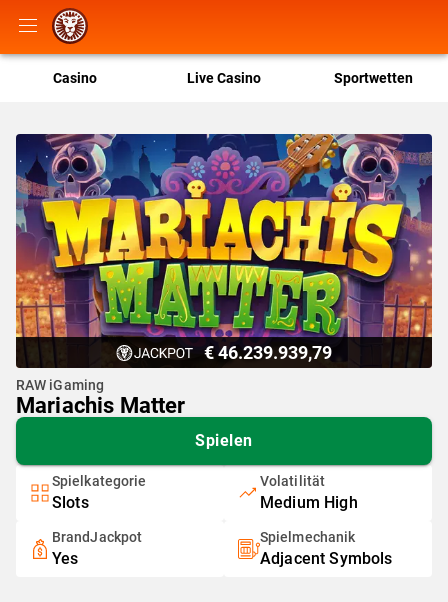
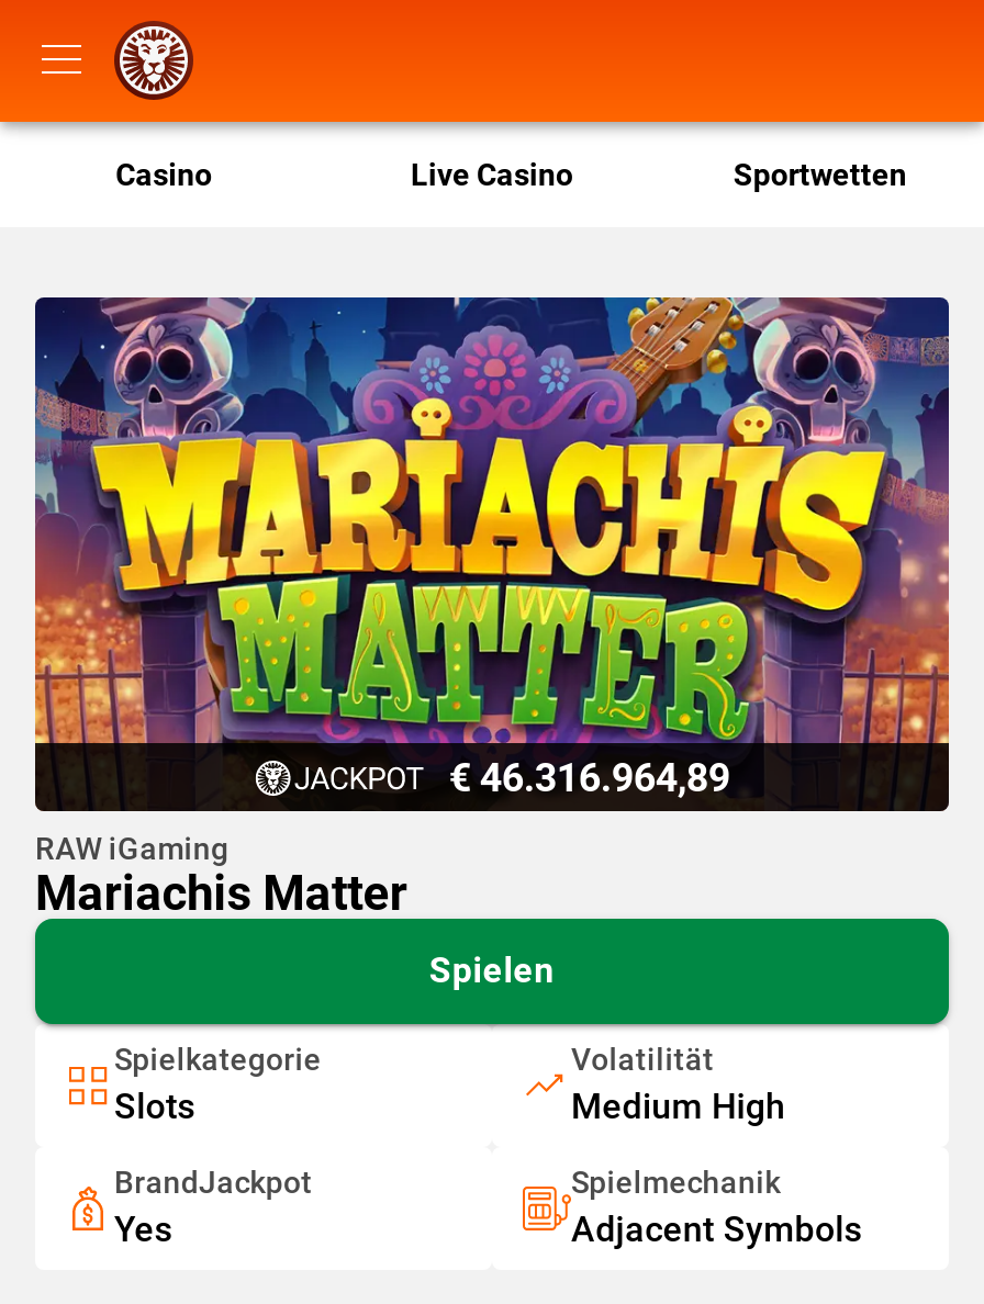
[204,342,332,363] € 46.239.939,79 -> [449,754,730,800] € 46.316.964,89

